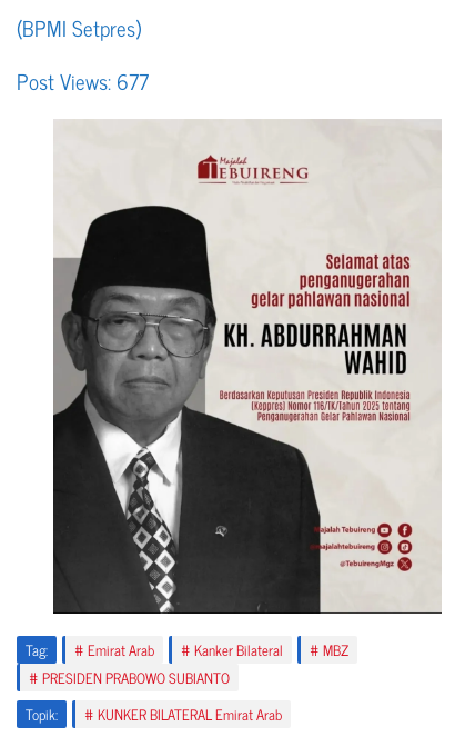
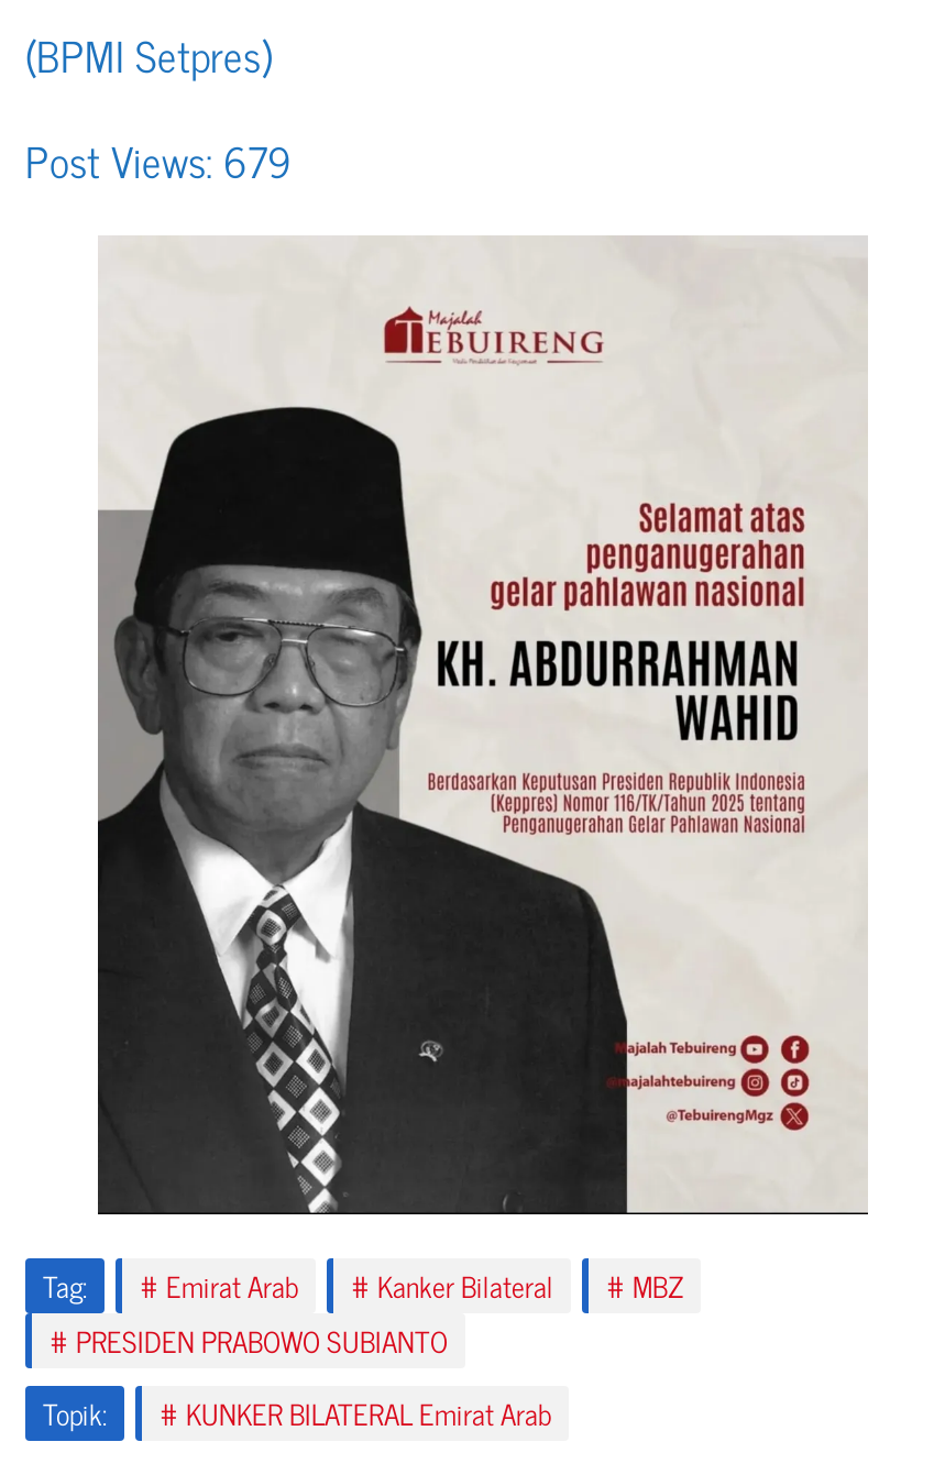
[17,64,149,98] Post Views: 677 -> [25,126,292,194] Post Views: 679

